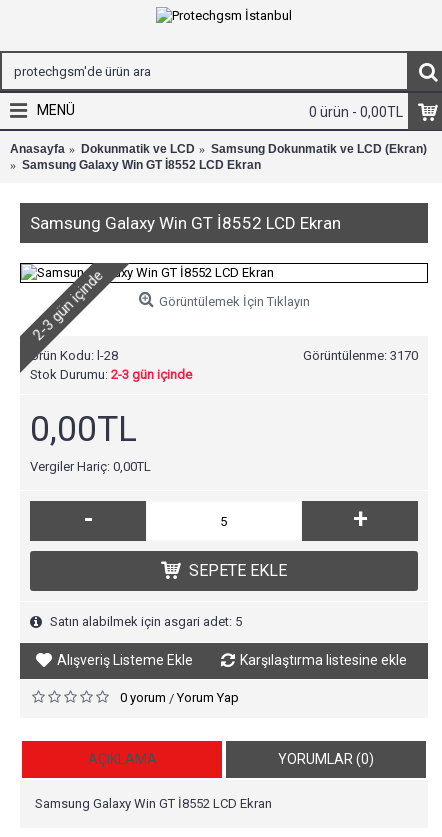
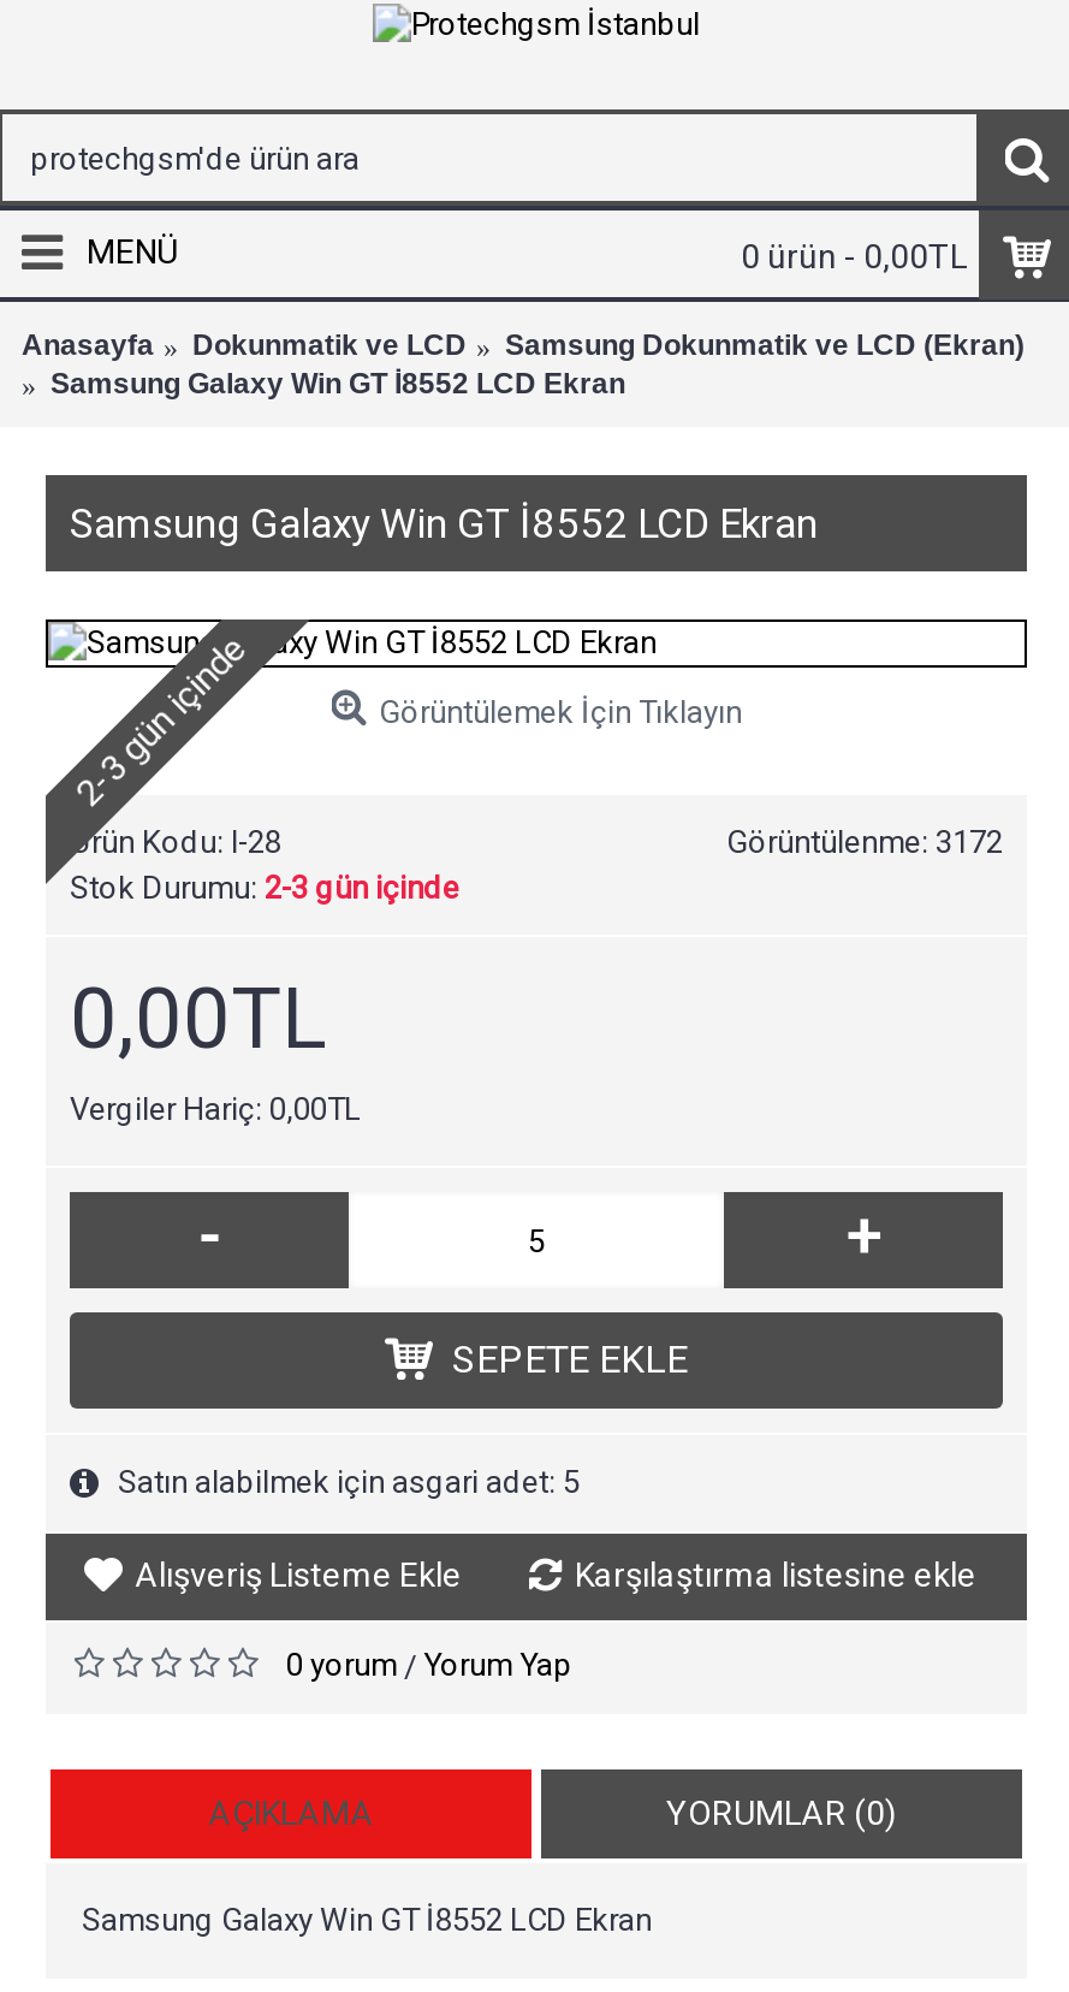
[303,348,418,363] Görüntülenme: 3170 -> [726,824,1003,860] Görüntülenme: 3172

